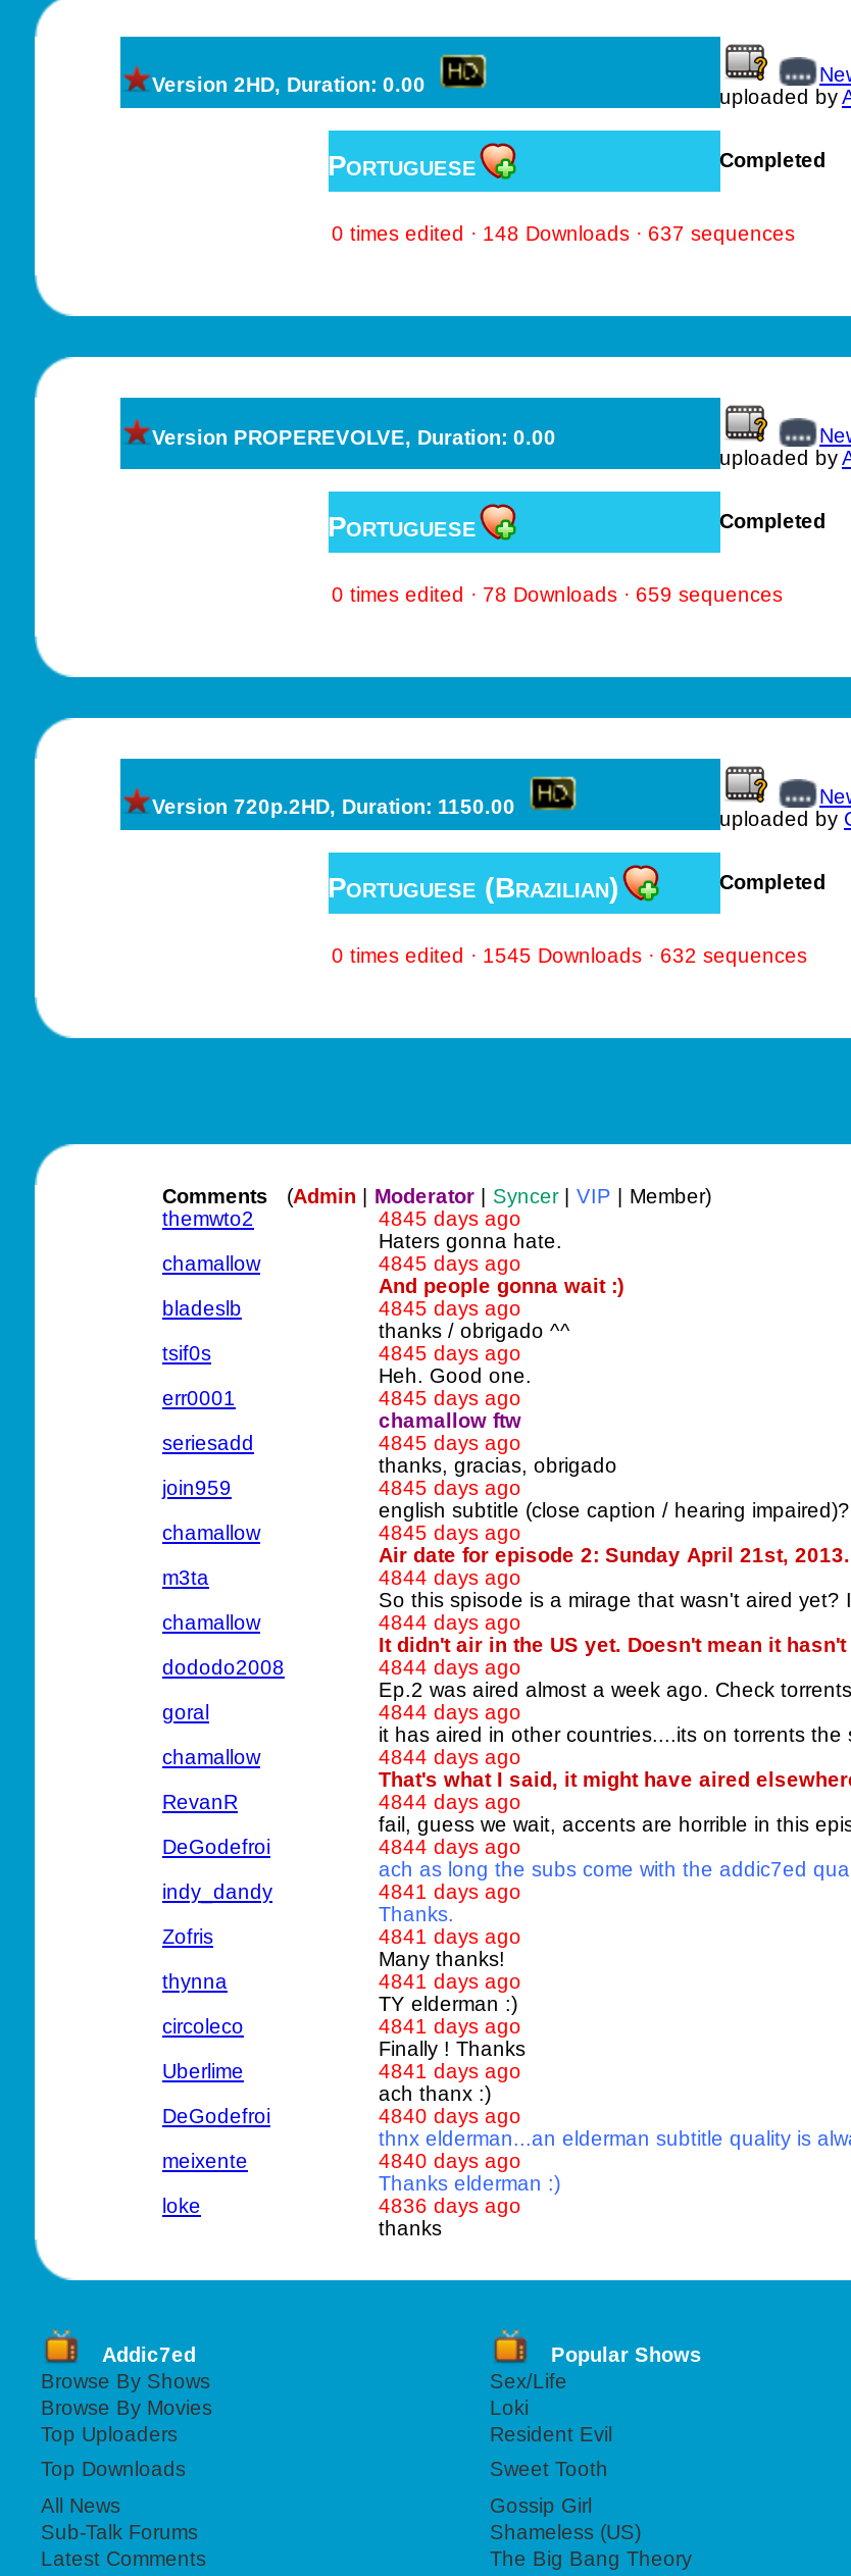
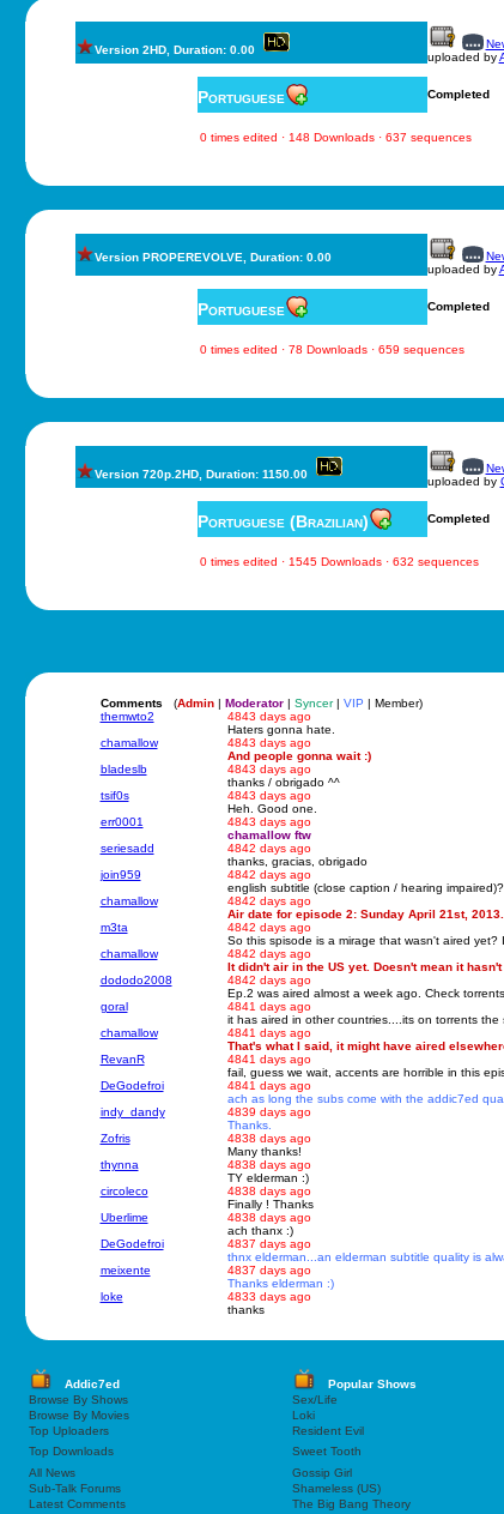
[379,1207,521,1230] 4845 days ago -> [227,710,311,723] 4843 days ago
[379,1252,521,1275] 4845 days ago -> [227,736,311,749] 4843 days ago
[379,1297,521,1320] 4845 days ago -> [227,762,311,776] 4843 days ago
[379,1342,521,1364] 4845 days ago -> [227,789,311,802] 4843 days ago
[379,1387,521,1409] 4845 days ago -> [227,815,311,828] 4843 days ago
[379,1432,521,1454] 4845 days ago -> [227,842,311,855] 4842 days ago
[379,1477,521,1499] 4845 days ago -> [227,868,311,881] 4842 days ago
[379,1522,521,1544] 4845 days ago -> [227,894,311,907] 4842 days ago
[379,1566,521,1589] 4844 days ago -> [227,921,311,934] 4842 days ago
[379,1611,521,1634] 4844 days ago -> [227,947,311,960] 4842 days ago
[379,1656,521,1679] 4844 days ago -> [227,973,311,987] 4842 days ago
[379,1701,521,1723] 4844 days ago -> [227,1000,311,1013] 4841 days ago
[379,1746,521,1768] 4844 days ago -> [227,1026,311,1039] 4841 days ago
[379,1791,521,1813] 4844 days ago -> [227,1052,311,1066] 4841 days ago
[379,1836,521,1858] 4844 days ago -> [227,1079,311,1092] 4841 days ago
[379,1881,521,1903] 4841 days ago -> [227,1105,311,1118] 4839 days ago
[379,1925,521,1948] 4841 days ago -> [227,1132,311,1145] 4838 days ago
[379,1970,521,1993] 4841 days ago -> [227,1158,311,1171] 4838 days ago
[379,2015,521,2038] 4841 days ago -> [227,1184,311,1198] 4838 days ago
[379,2060,521,2082] 4841 days ago -> [227,1211,311,1224] 4838 days ago
[379,2105,521,2127] 4840 days ago -> [227,1237,311,1250] 4837 days ago
[379,2150,521,2172] 4840 days ago -> [227,1263,311,1277] 4837 days ago
[379,2195,521,2217] 4836 days ago -> [227,1290,311,1303] 4833 days ago

